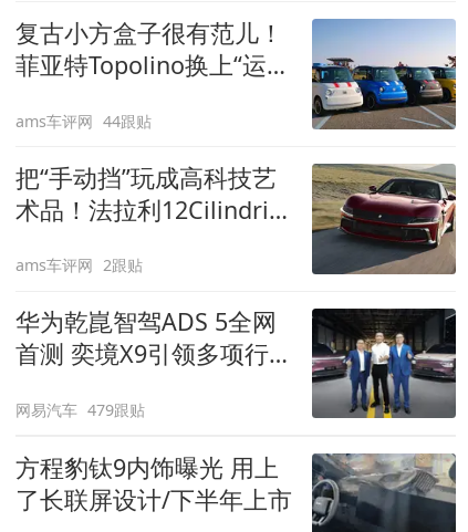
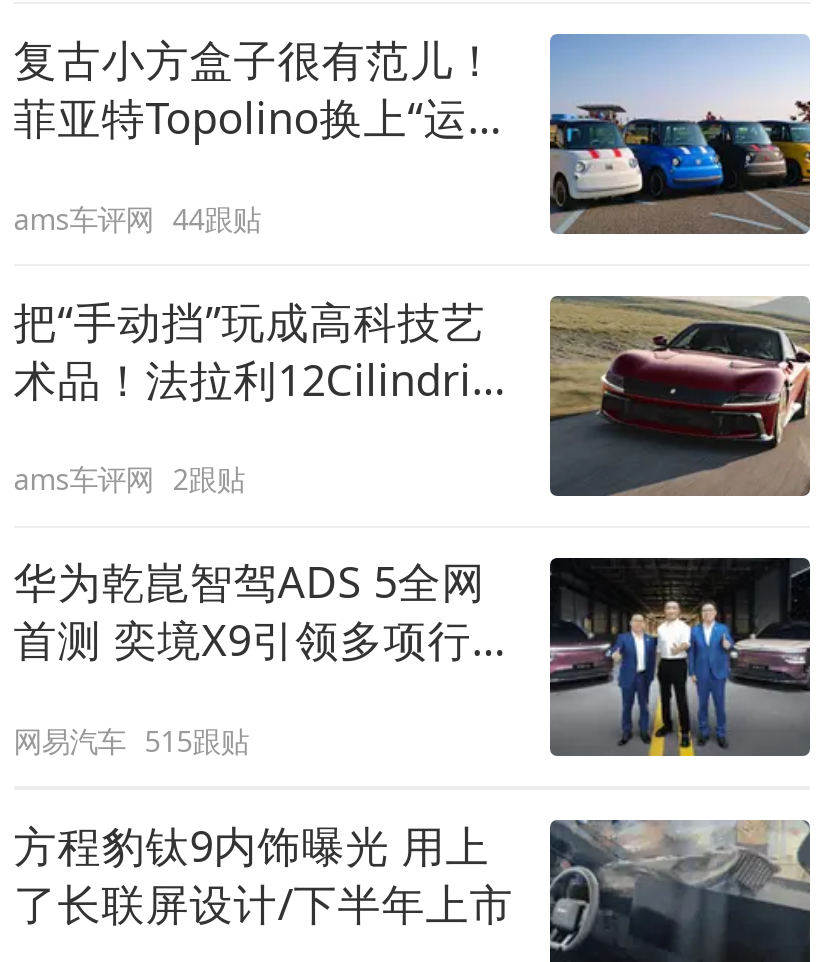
[15,399,145,420] 网易汽车 479跟贴 -> [13,721,249,759] 网易汽车 515跟贴

